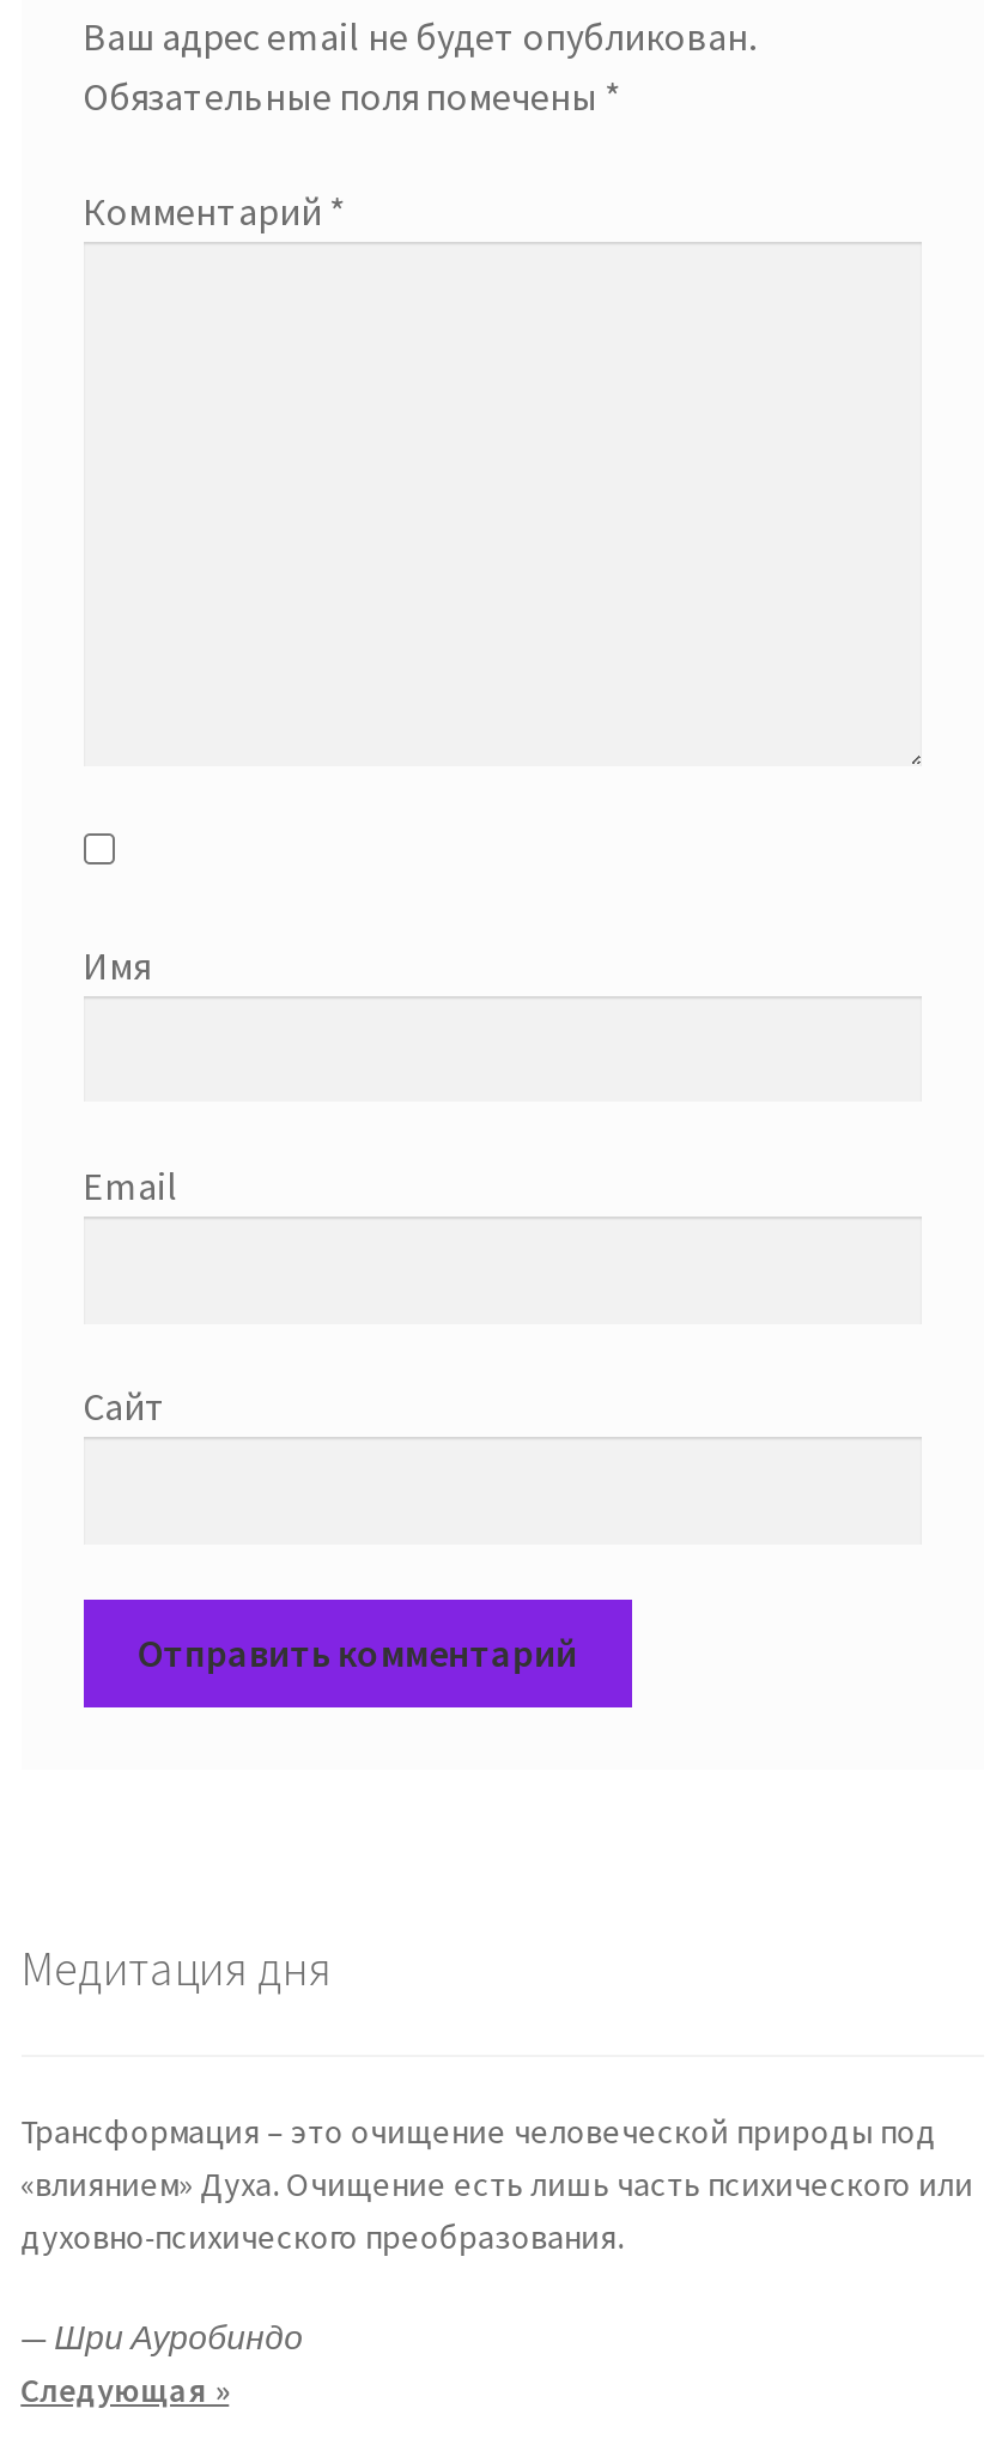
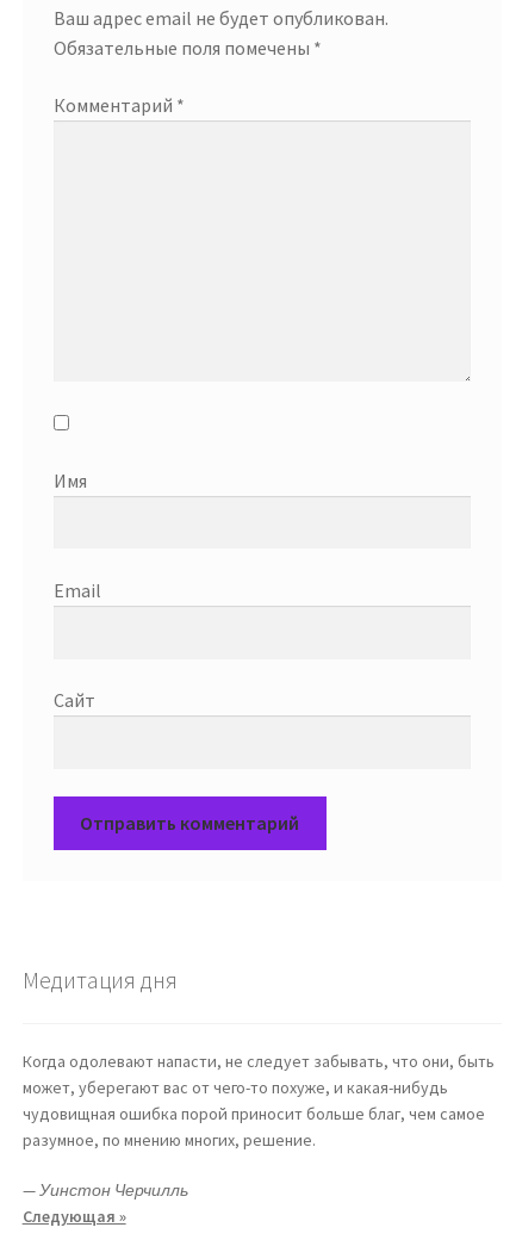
[21,2110,974,2258] Трансформация – это очищение человеческой природы под | «влиянием» Духа. Очищение есть лишь часть психического или | духовно-психического преобразования. -> [22,1050,494,1150] Когда одолевают напасти, не следует забывать, что они, быть | может, уберегают вас от чего-то похуже, и какая-нибудь | чудовищная ошибка порой приносит больше благ, чем самое | разумное, по мнению многих, решение.
[21,2315,303,2358] — Шри Ауробиндо -> [22,1179,188,1200] — Уинстон Черчилль

